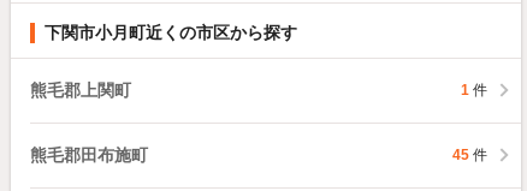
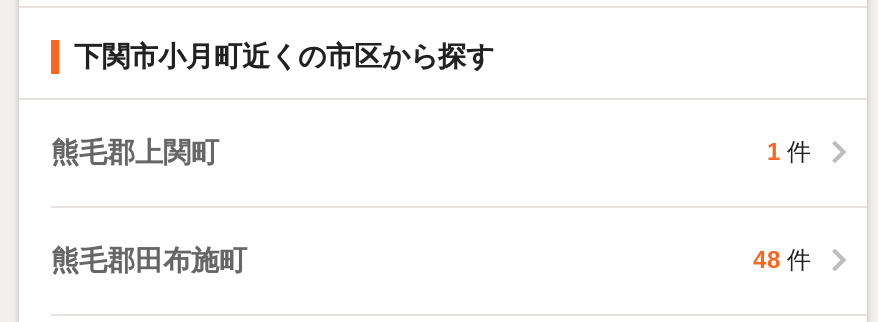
[452,147,487,164] 45件 -> [753,247,811,275] 48件

